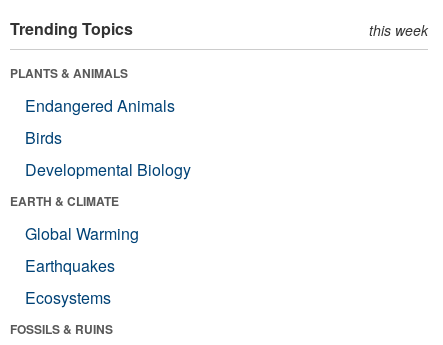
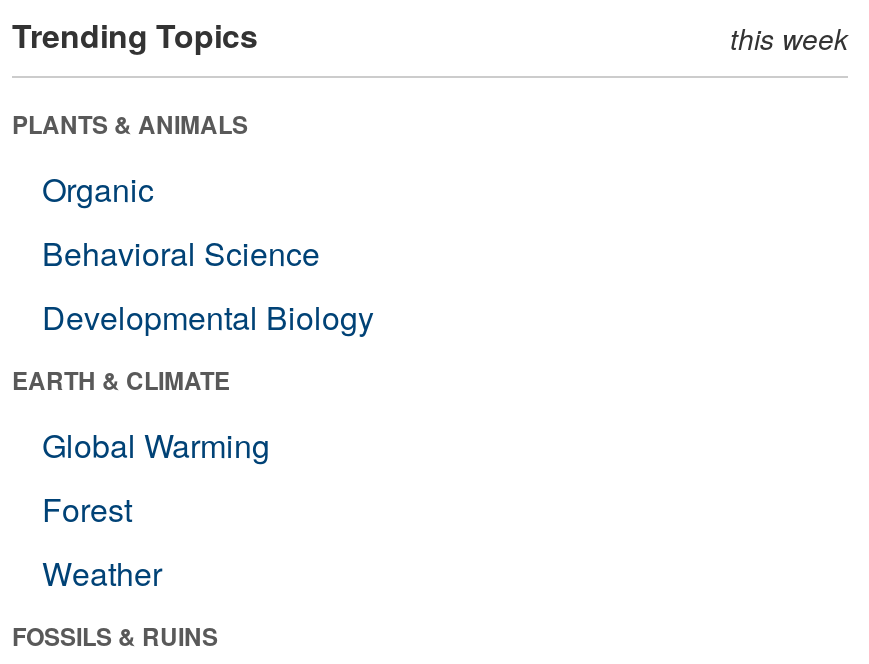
[25,94,175,149] Endangered Animals | Birds -> [42,166,320,276] Organic | Behavioral Science
[25,254,115,309] Earthquakes | Ecosystems -> [42,486,162,596] Forest | Weather

